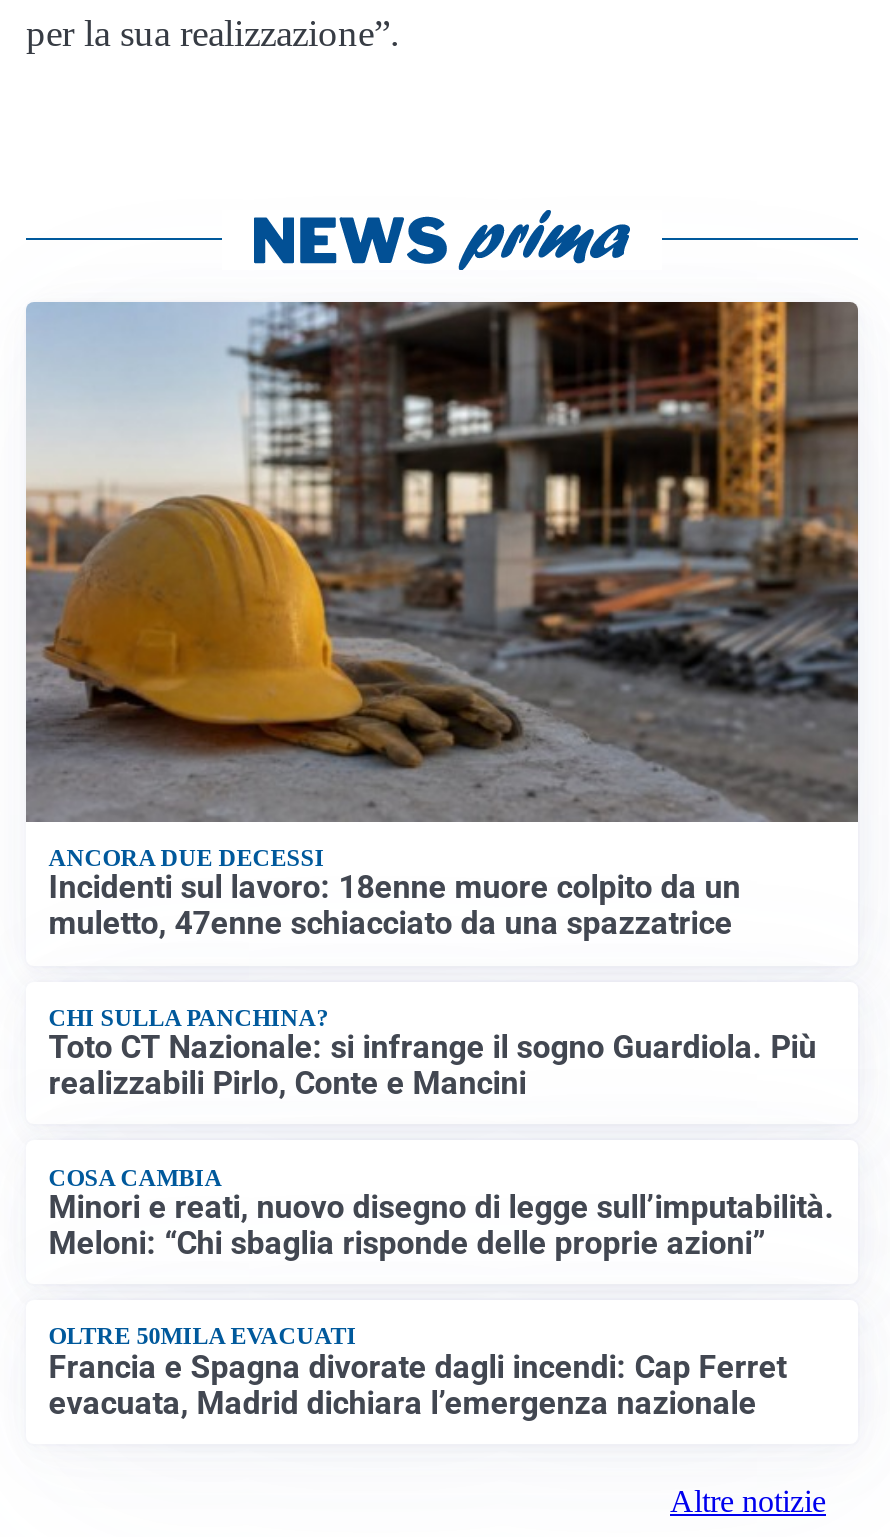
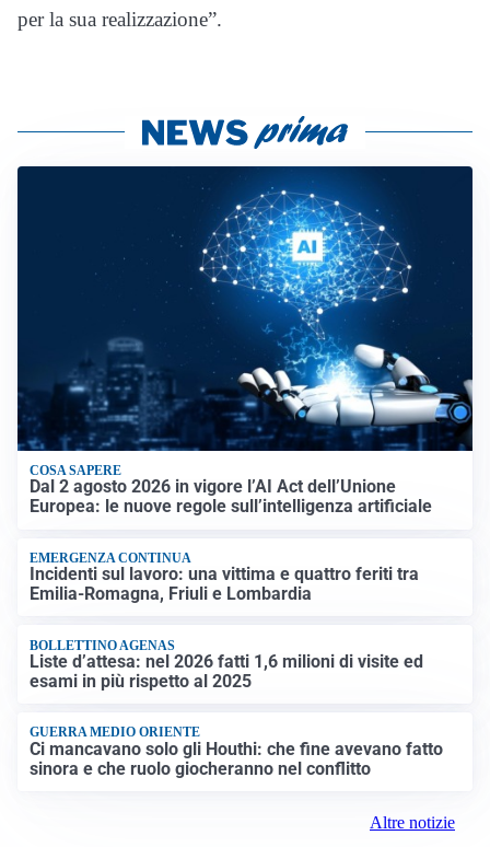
[24,300,860,943] [image] | ANCORA DUE DECESSI | Incidenti sul lavoro: 18enne muore colpito da un | muletto, 47enne schiacciato da una spazzatrice -> [16,165,474,517] [image] | COSA SAPERE | Dal 2 agosto 2026 in vigore l’AI Act dell’Unione | Europea: le nuove regole sull’intelligenza artificiale
[48,1004,816,1102] CHI SULLA PANCHINA? | Toto CT Nazionale: si infrange il sogno Guardiola. Più | realizzabili Pirlo, Conte e Mancini -> [30,550,419,604] EMERGENZA CONTINUA | Incidenti sul lavoro: una vittima e quattro feriti tra | Emilia-Romagna, Friuli e Lombardia
[48,1163,834,1262] COSA CAMBIA | Minori e reati, nuovo disegno di legge sull’imputabilità. | Meloni: “Chi sbaglia risponde delle proprie azioni” -> [30,637,423,691] BOLLETTINO AGENAS | Liste d’attesa: nel 2026 fatti 1,6 milioni di visite ed | esami in più rispetto al 2025
[48,1322,786,1421] OLTRE 50MILA EVACUATI | Francia e Spagna divorate dagli incendi: Cap Ferret | evacuata, Madrid dichiara l’emergenza nazionale -> [30,725,443,779] GUERRA MEDIO ORIENTE | Ci mancavano solo gli Houthi: che fine avevano fatto | sinora e che ruolo giocheranno nel conflitto

